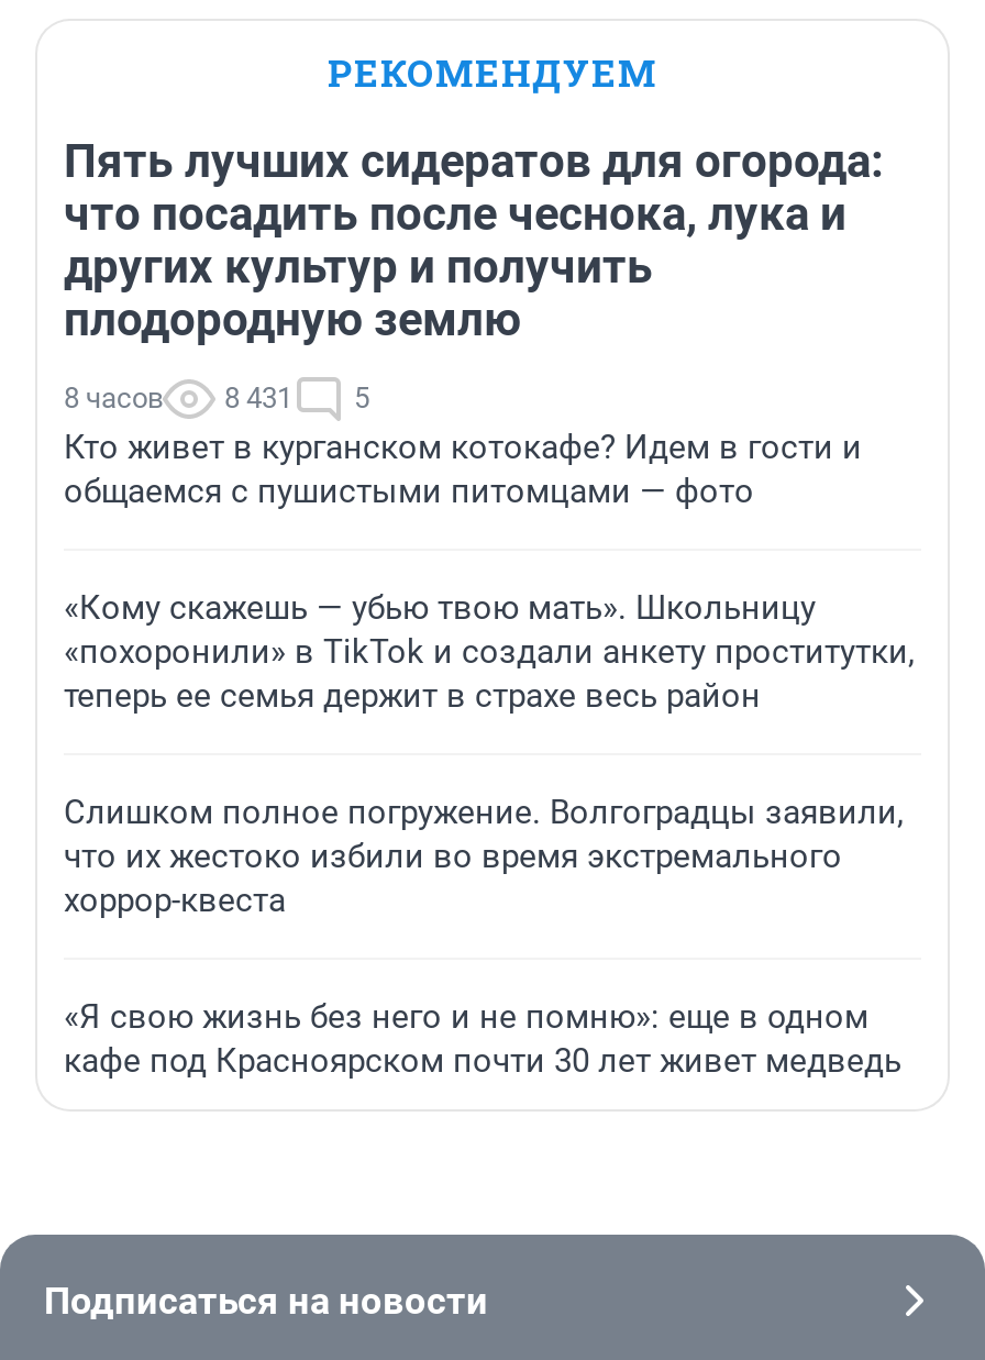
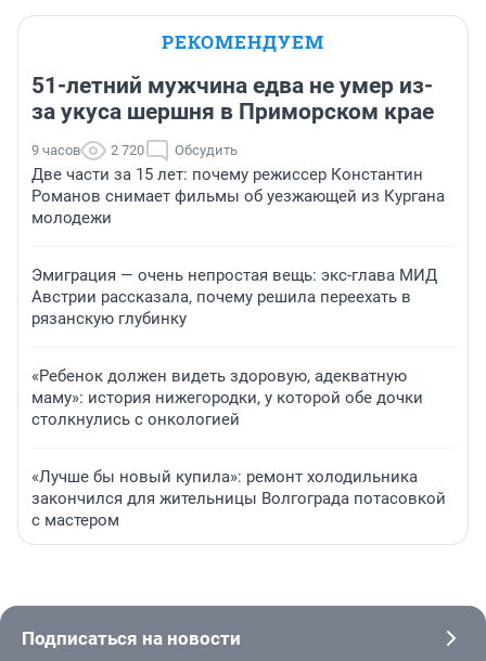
[64,135,884,347] Пять лучших сидератов для огорода: | что посадить после чеснока, лука и | других культур и получить | плодородную землю -> [31,73,434,125] 51-летний мужчина едва не умер из- | за укуса шершня в Приморском крае
[64,382,862,511] 8 часов | 8 431 | 5 | Кто живет в курганском котокафе? Идем в гости и | общаемся с пушистыми питомцами — фото -> [31,142,445,228] 9 часов | 2 720 | Обсудить | Две части за 15 лет: почему режиссер Константин | Романов снимает фильмы об уезжающей из Кургана | молодежи
[64,588,915,716] «Кому скажешь — убью твою мать». Школьницу | «похоронили» в TikTok и создали анкету проститутки, | теперь ее семья держит в страхе весь район -> [31,266,437,328] Эмиграция — очень непростая вещь: экс-глава МИД | Австрии рассказала, почему решила переехать в | рязанскую глубинку
[64,793,904,920] Слишком полное погружение. Волгоградцы заявили, | что их жестоко избили во время экстремального | хоррор-квеста -> [31,366,423,429] «Ребенок должен видеть здоровую, адекватную | маму»: история нижегородки, у которой обе дочки | столкнулись с онкологией
[64,997,901,1081] «Я свою жизнь без него и не помню»: еще в одном | кафе под Красноярском почти 30 лет живет медведь -> [31,467,446,530] «Лучше бы новый купила»: ремонт холодильника | закончился для жительницы Волгограда потасовкой | с мастером

